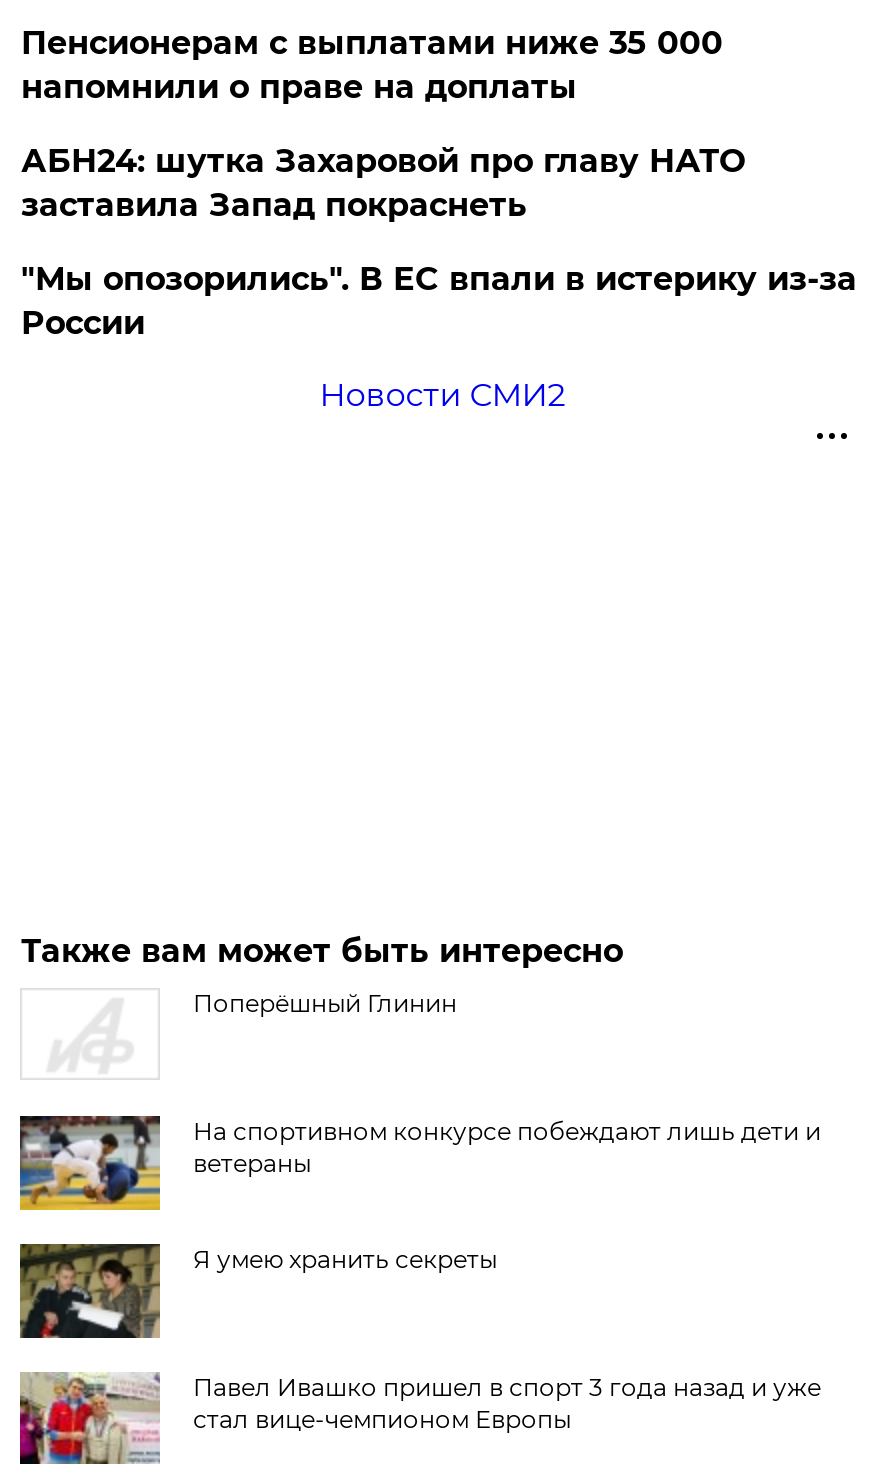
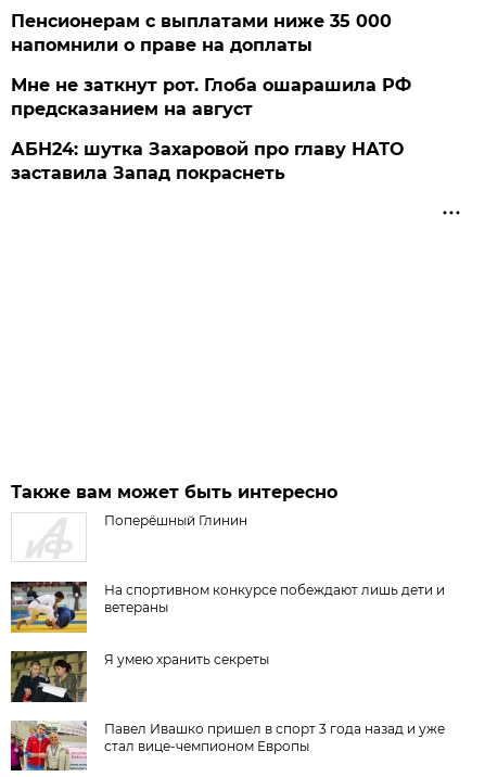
none -> [11,75,412,119] Мне не заткнут рот. Глоба ошарашила РФ | предсказанием на август
moved [21,142,745,224] -> [11,139,404,183]: АБН24: шутка Захаровой про главу НАТО | заставила Запад покраснеть
[21,260,857,414] "Мы опозорились". В ЕС впали в истерику из-за | России | Новости СМИ2 -> none

